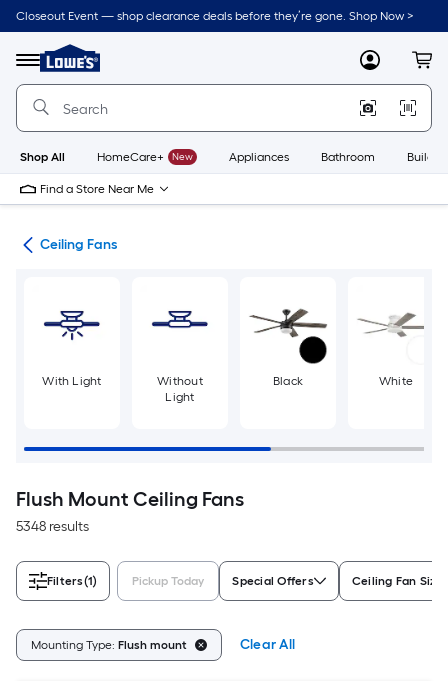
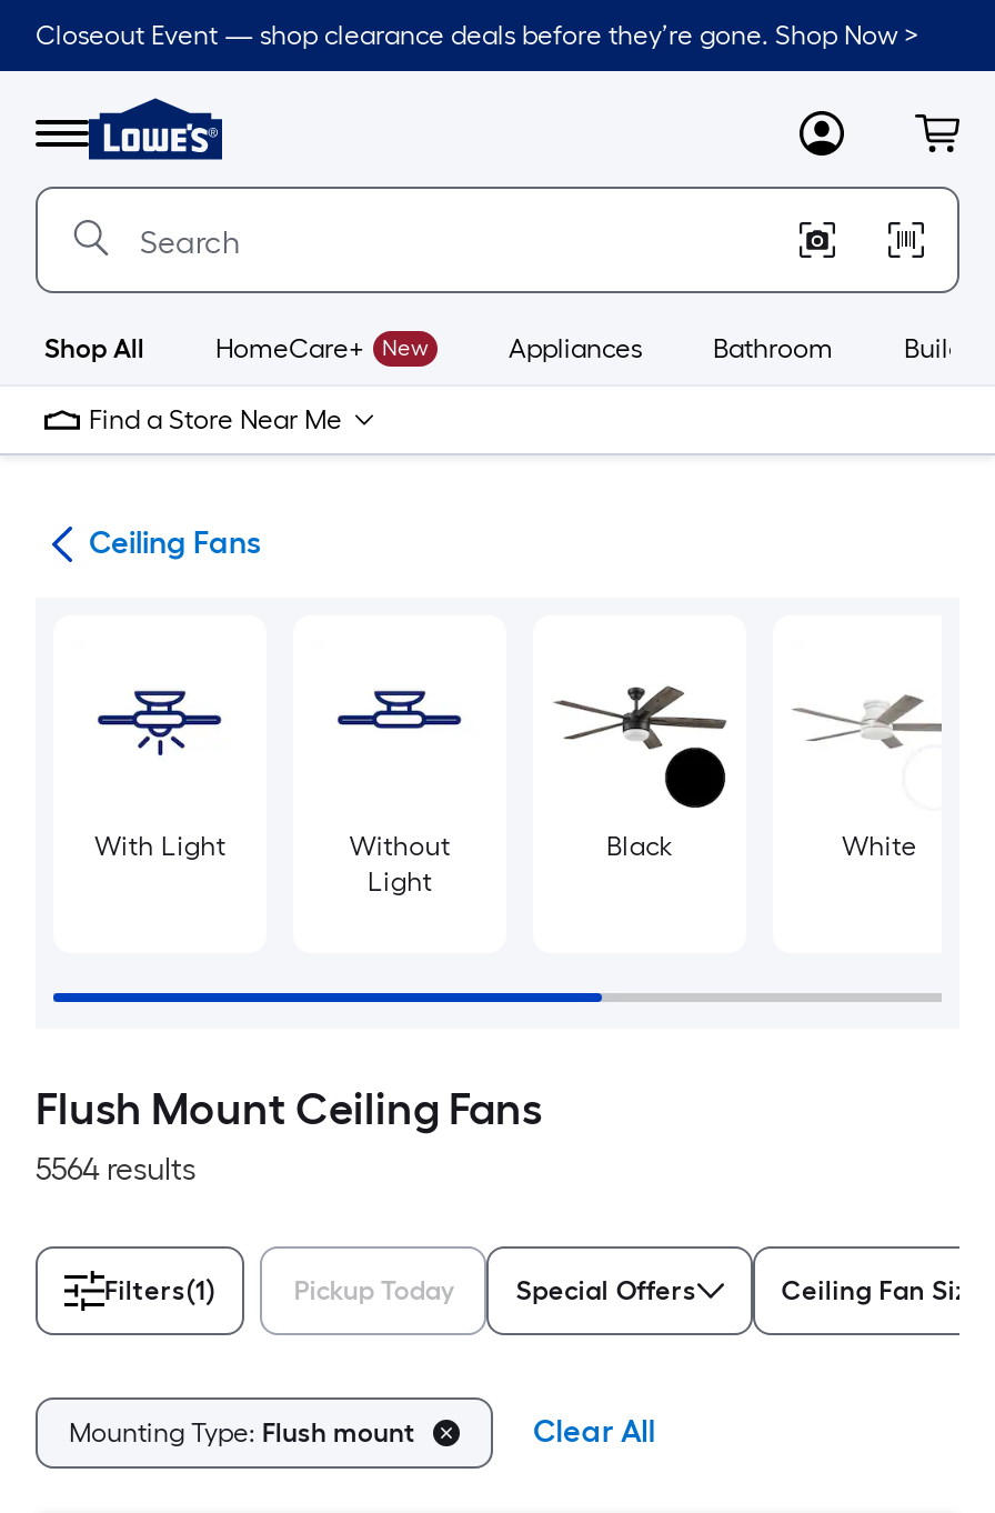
[16,518,89,535] 5348 results -> [36,1151,195,1188] 5564 results

